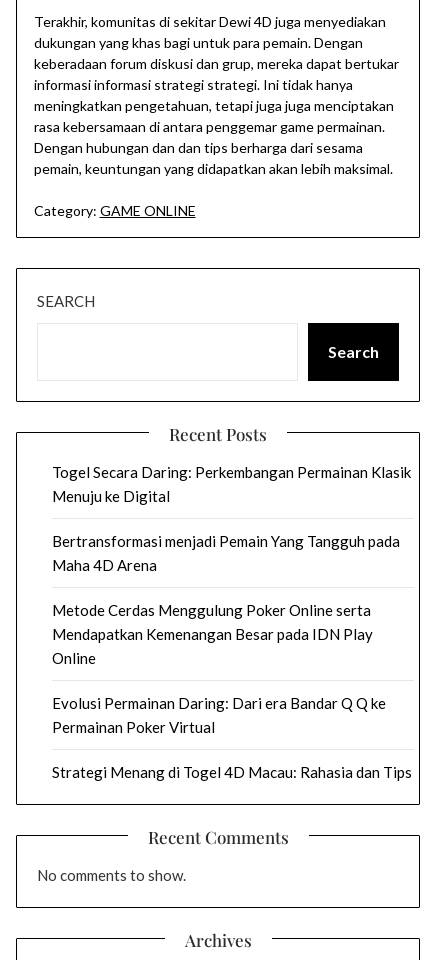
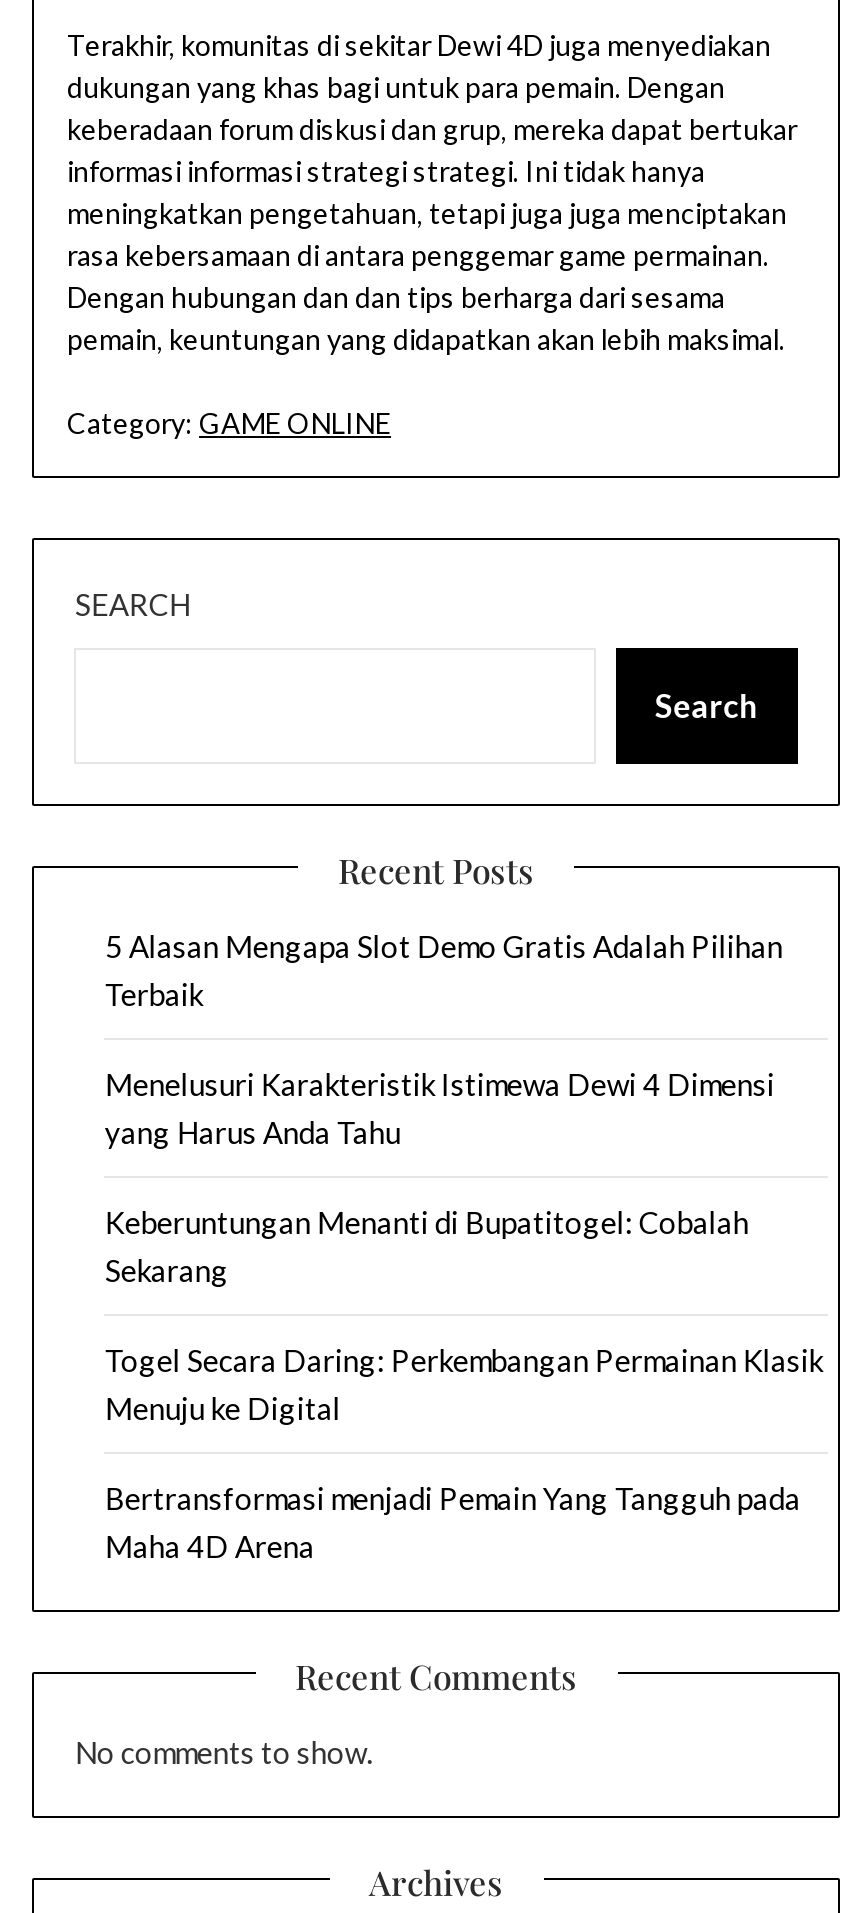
none -> [105,928,783,1288] 5 Alasan Mengapa Slot Demo Gratis Adalah Pilihan | Terbaik | Menelusuri Karakteristik Istimewa Dewi 4 Dimensi | yang Harus Anda Tahu | Keberuntungan Menanti di Bupatitogel: Cobalah | Sekarang
moved [52,463,411,574] -> [105,1342,823,1564]: Togel Secara Daring: Perkembangan Permainan Klasik | Menuju ke Digital | Bertransformasi menjadi Pemain Yang Tangguh pada | Maha 4D Arena
[52,601,412,781] Metode Cerdas Menggulung Poker Online serta | Mendapatkan Kemenangan Besar pada IDN Play | Online | Evolusi Permainan Daring: Dari era Bandar Q Q ke | Permainan Poker Virtual | Strategi Menang di Togel 4D Macau: Rahasia dan Tips -> none

